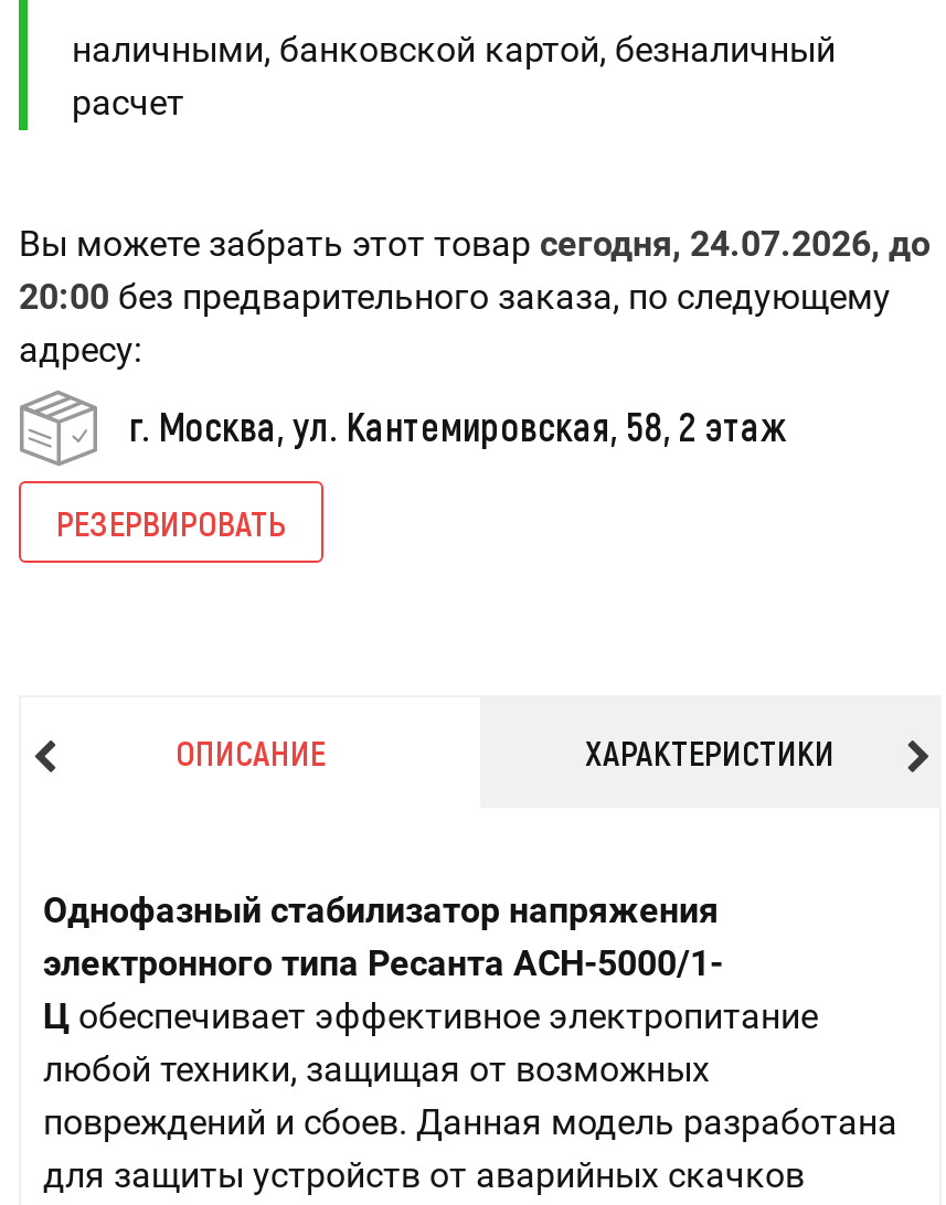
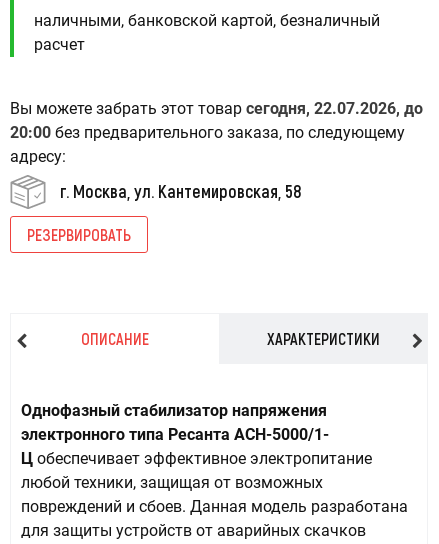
[19,224,931,265] Вы можете забрать этот товар сегодня, 24.07.2026, до -> [10,99,423,118] Вы можете забрать этот товар сегодня, 22.07.2026, до
[129,402,787,451] г. Москва, ул. Кантемировская, 58, 2 этаж -> [60,180,302,202] г. Москва, ул. Кантемировская, 58

